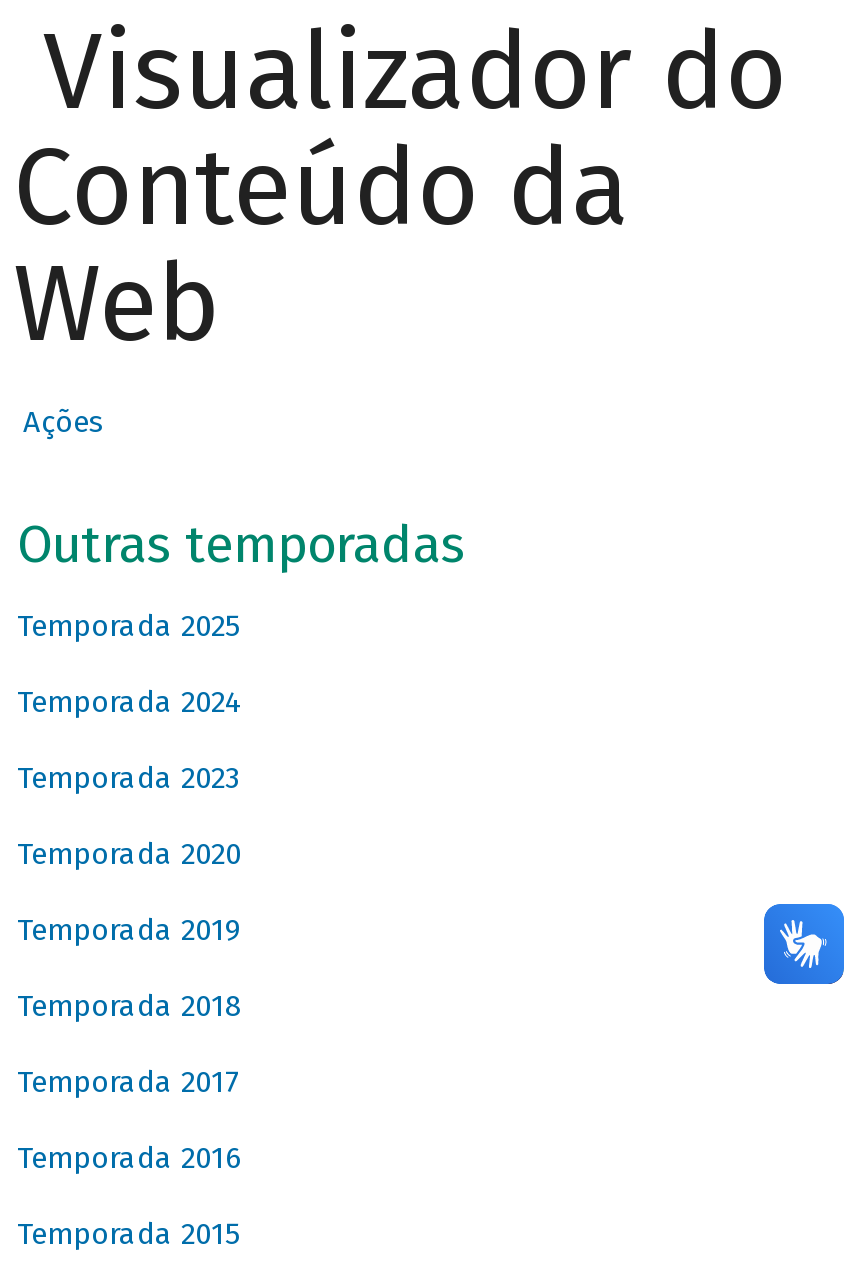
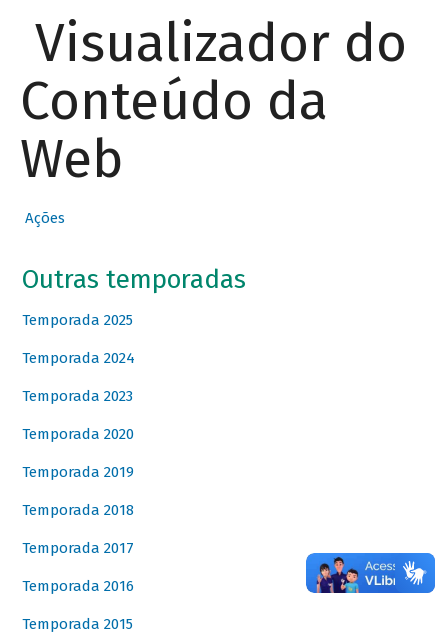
[762,902,846,986] [image] -> none
none -> [305,552,436,594] [image]

